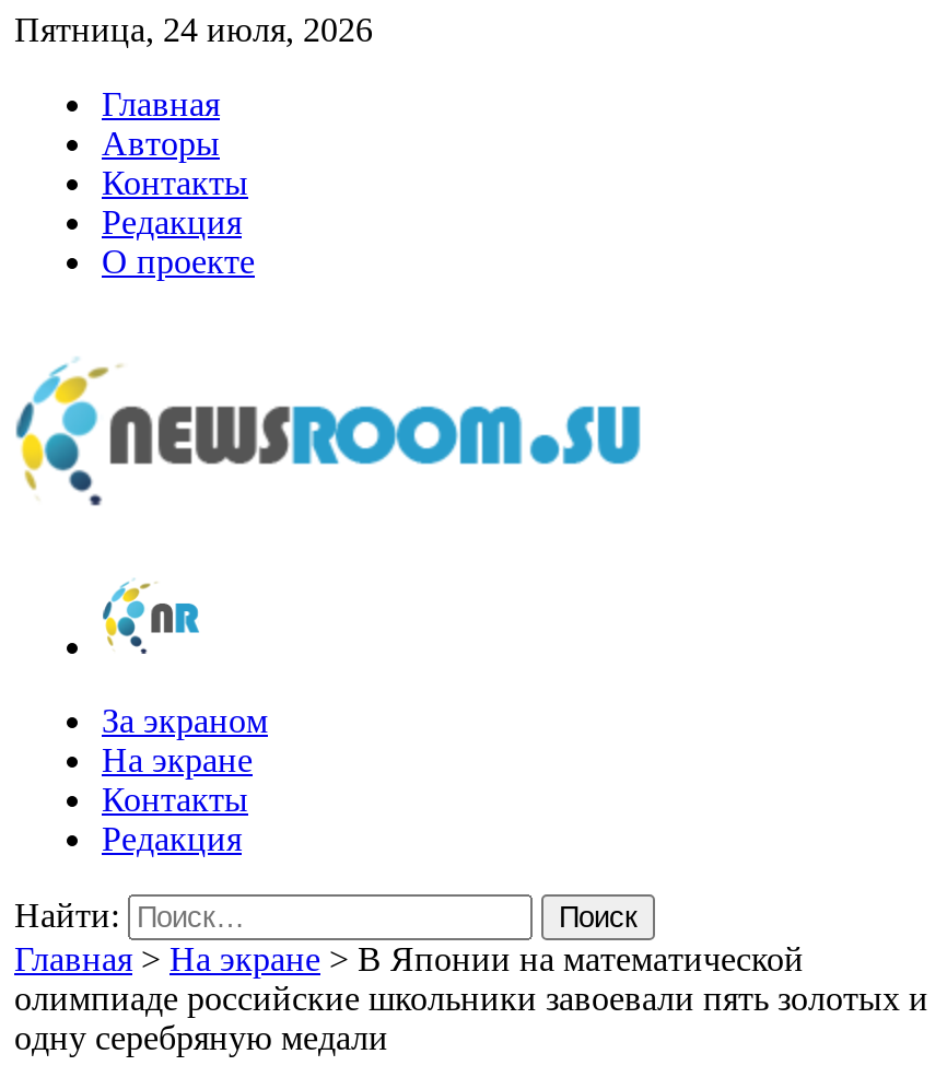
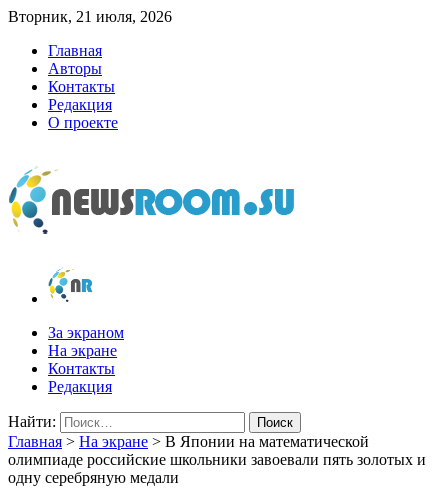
[14,11,373,48] Пятница, 24 июля, 2026 -> [8,8,172,25] Вторник, 21 июля, 2026

